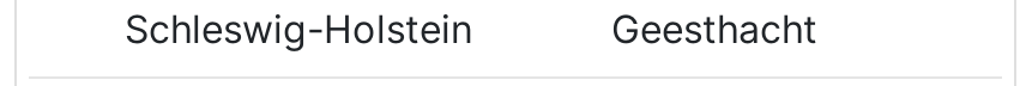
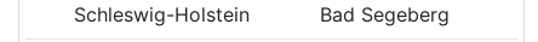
[611,4,817,52] Geesthacht -> [320,2,450,26] Bad Segeberg

